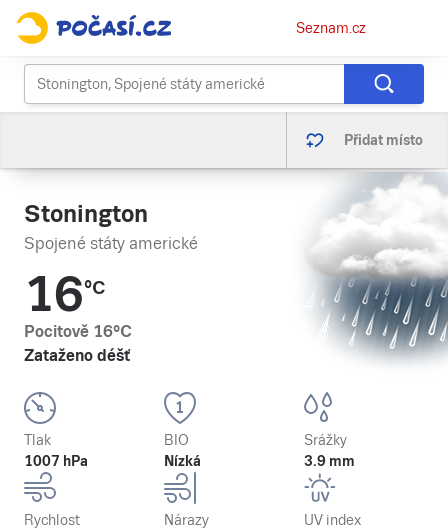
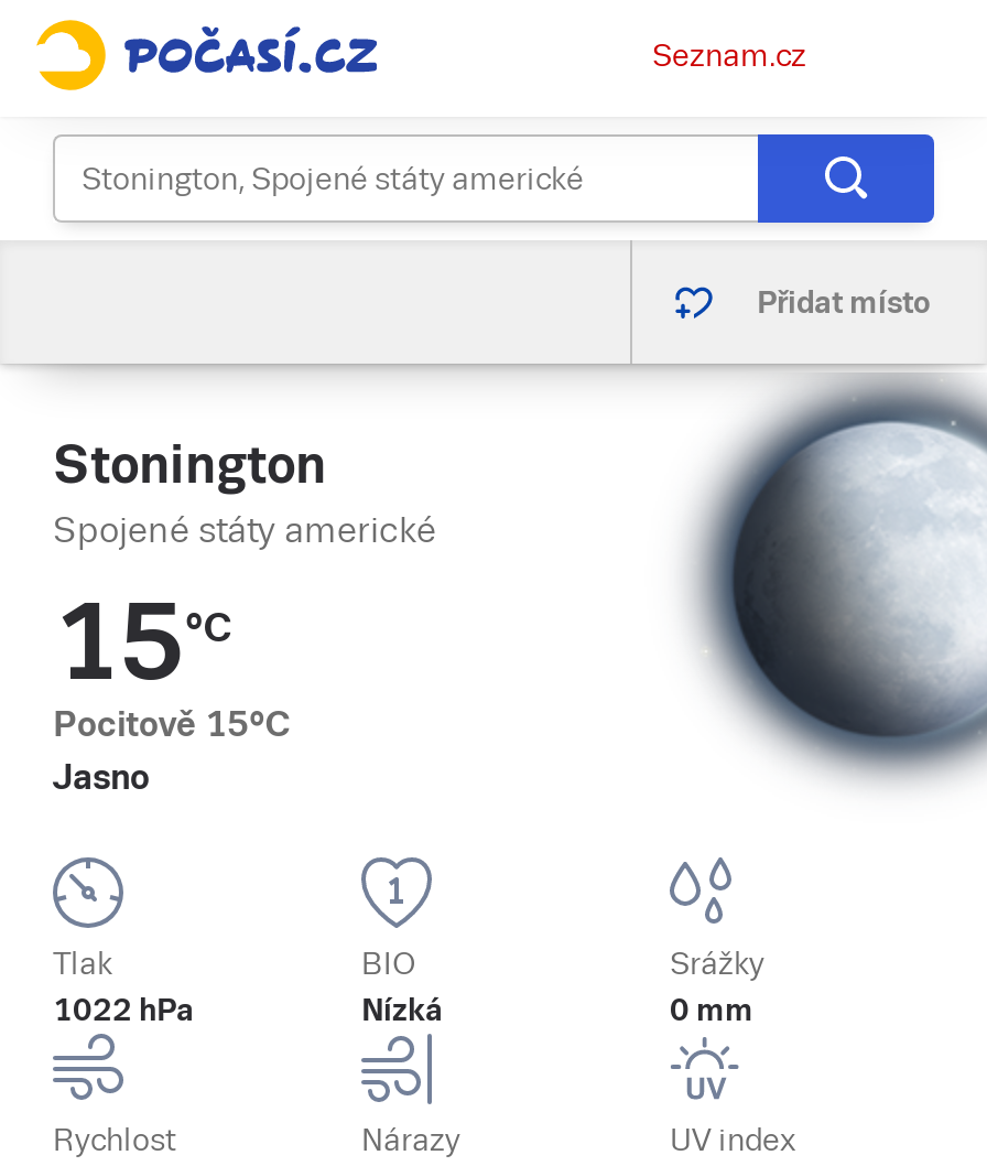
[315,175,445,349] [image] -> [694,379,980,763] [image]
[24,267,132,365] 16°C | Pocitově 16°C | Zataženo déšť -> [53,582,291,798] 15°C | Pocitově 15°C | Jasno
[24,453,88,469] 1007 hPa -> [53,992,194,1027] 1022 hPa
[304,453,355,469] 3.9 mm -> [670,992,753,1027] 0 mm

